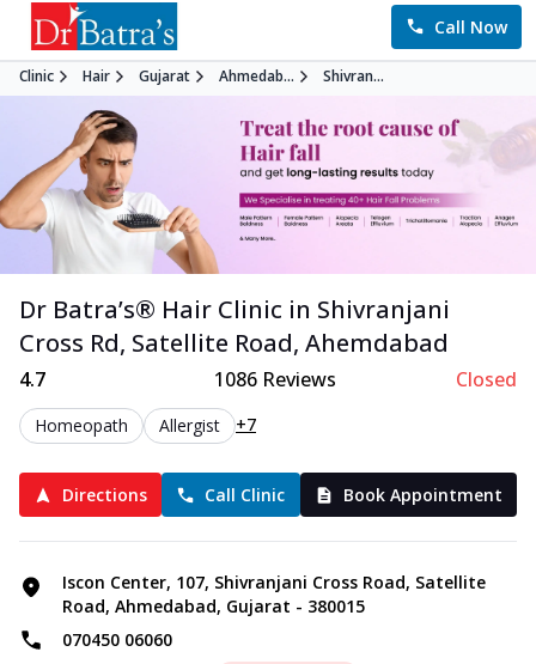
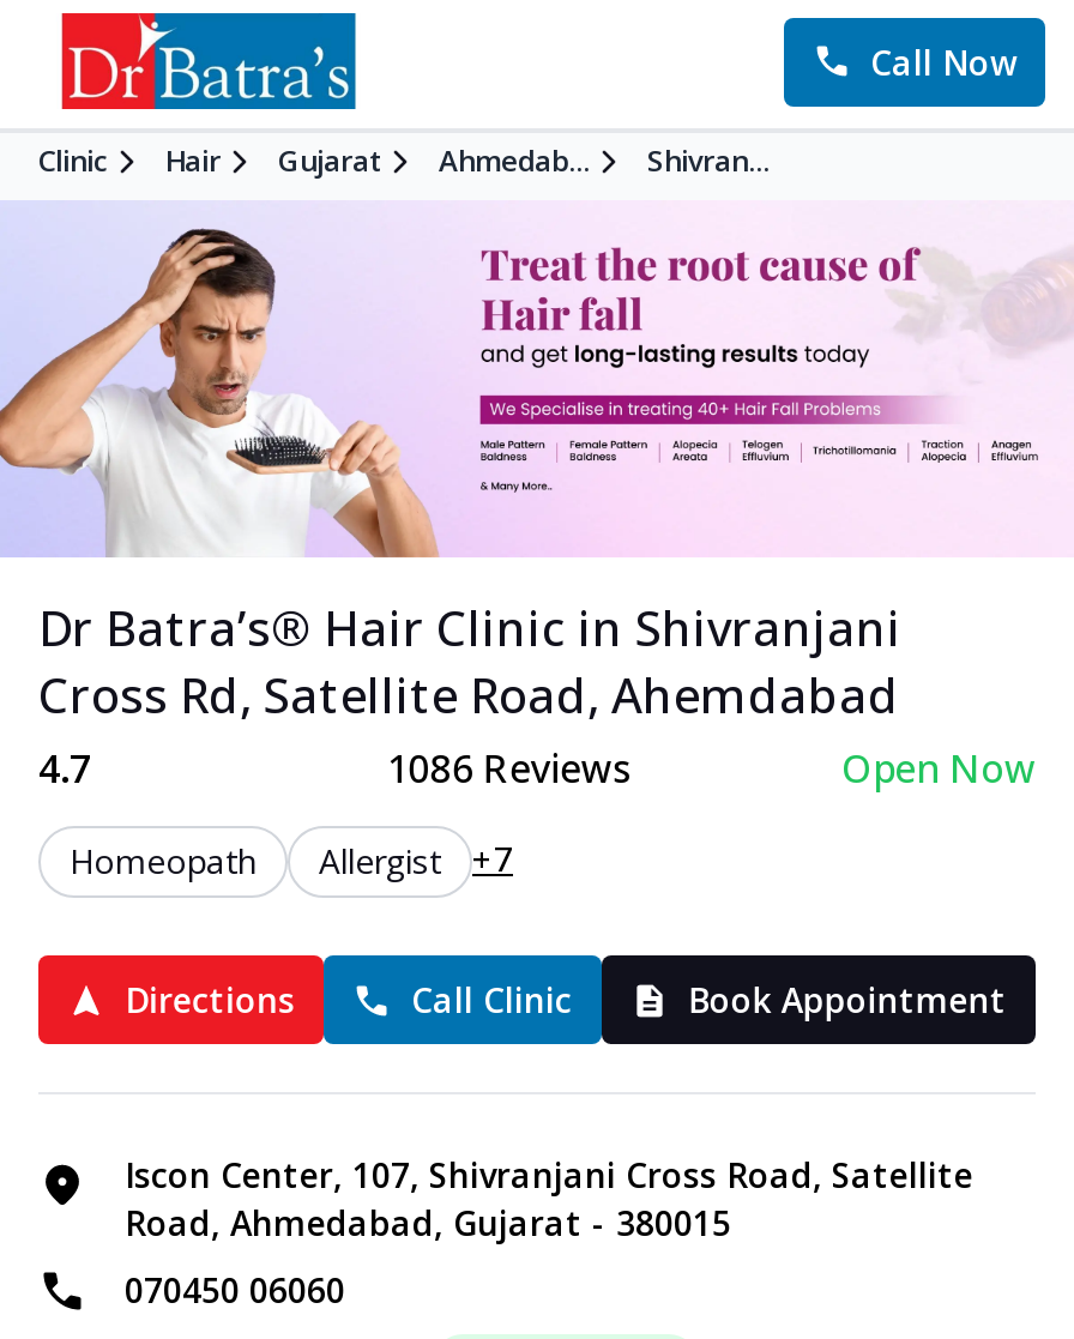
[456,366,517,393] Closed -> [841,743,1036,795] Open Now

